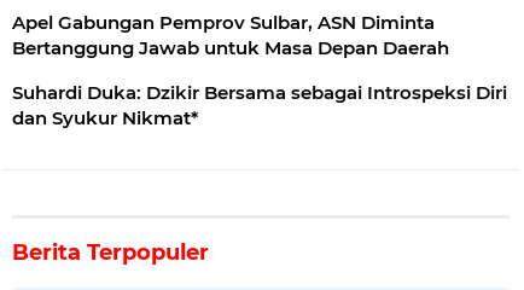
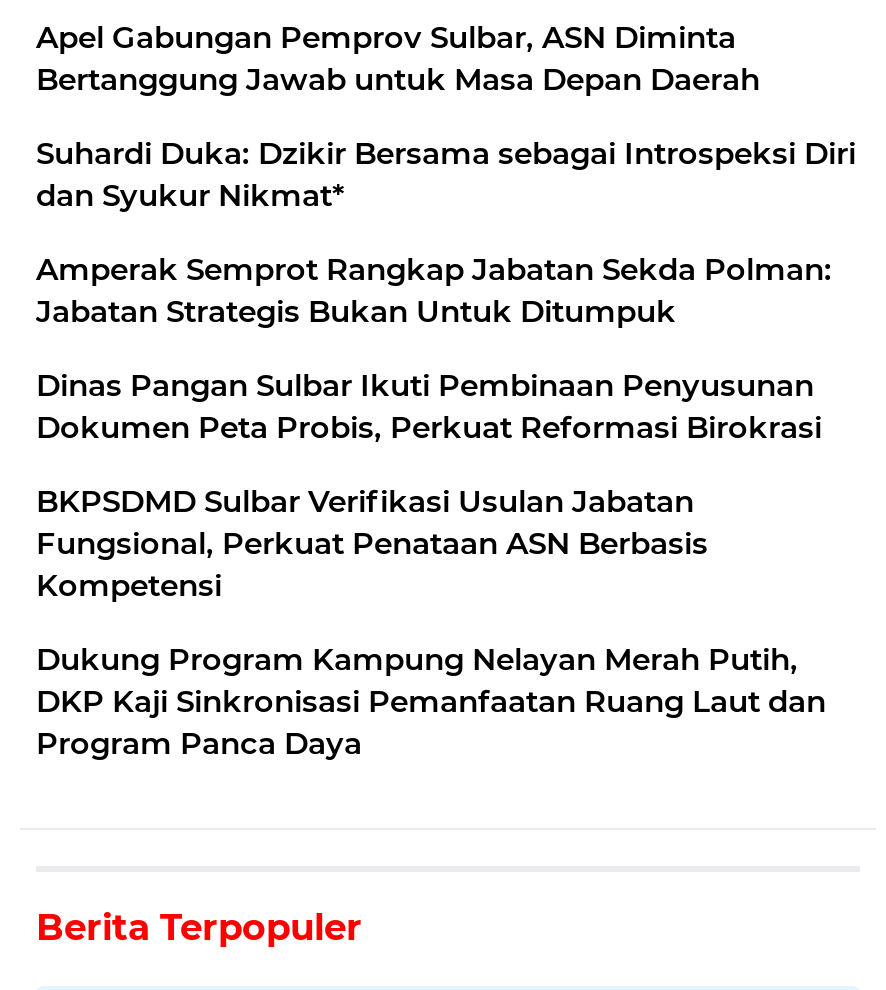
none -> [36,250,832,762] Amperak Semprot Rangkap Jabatan Sekda Polman: | Jabatan Strategis Bukan Untuk Ditumpuk | Dinas Pangan Sulbar Ikuti Pembinaan Penyusunan | Dokumen Peta Probis, Perkuat Reformasi Birokrasi | BKPSDMD Sulbar Verifikasi Usulan Jabatan | Fungsional, Perkuat Penataan ASN Berbasis | Kompetensi | Dukung Program Kampung Nelayan Merah Putih, | DKP Kaji Sinkronisasi Pemanfaatan Ruang Laut dan | Program Panca Daya

